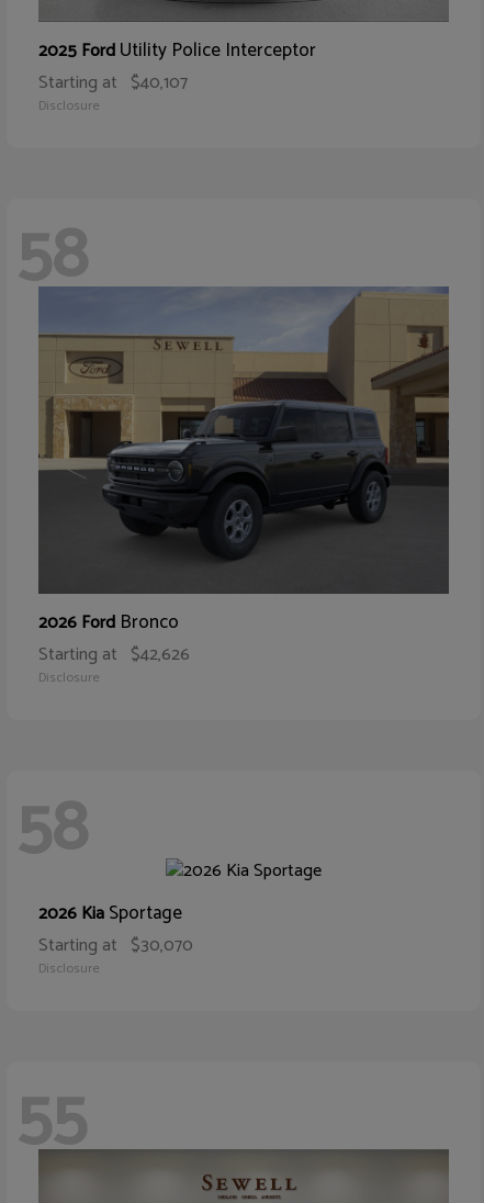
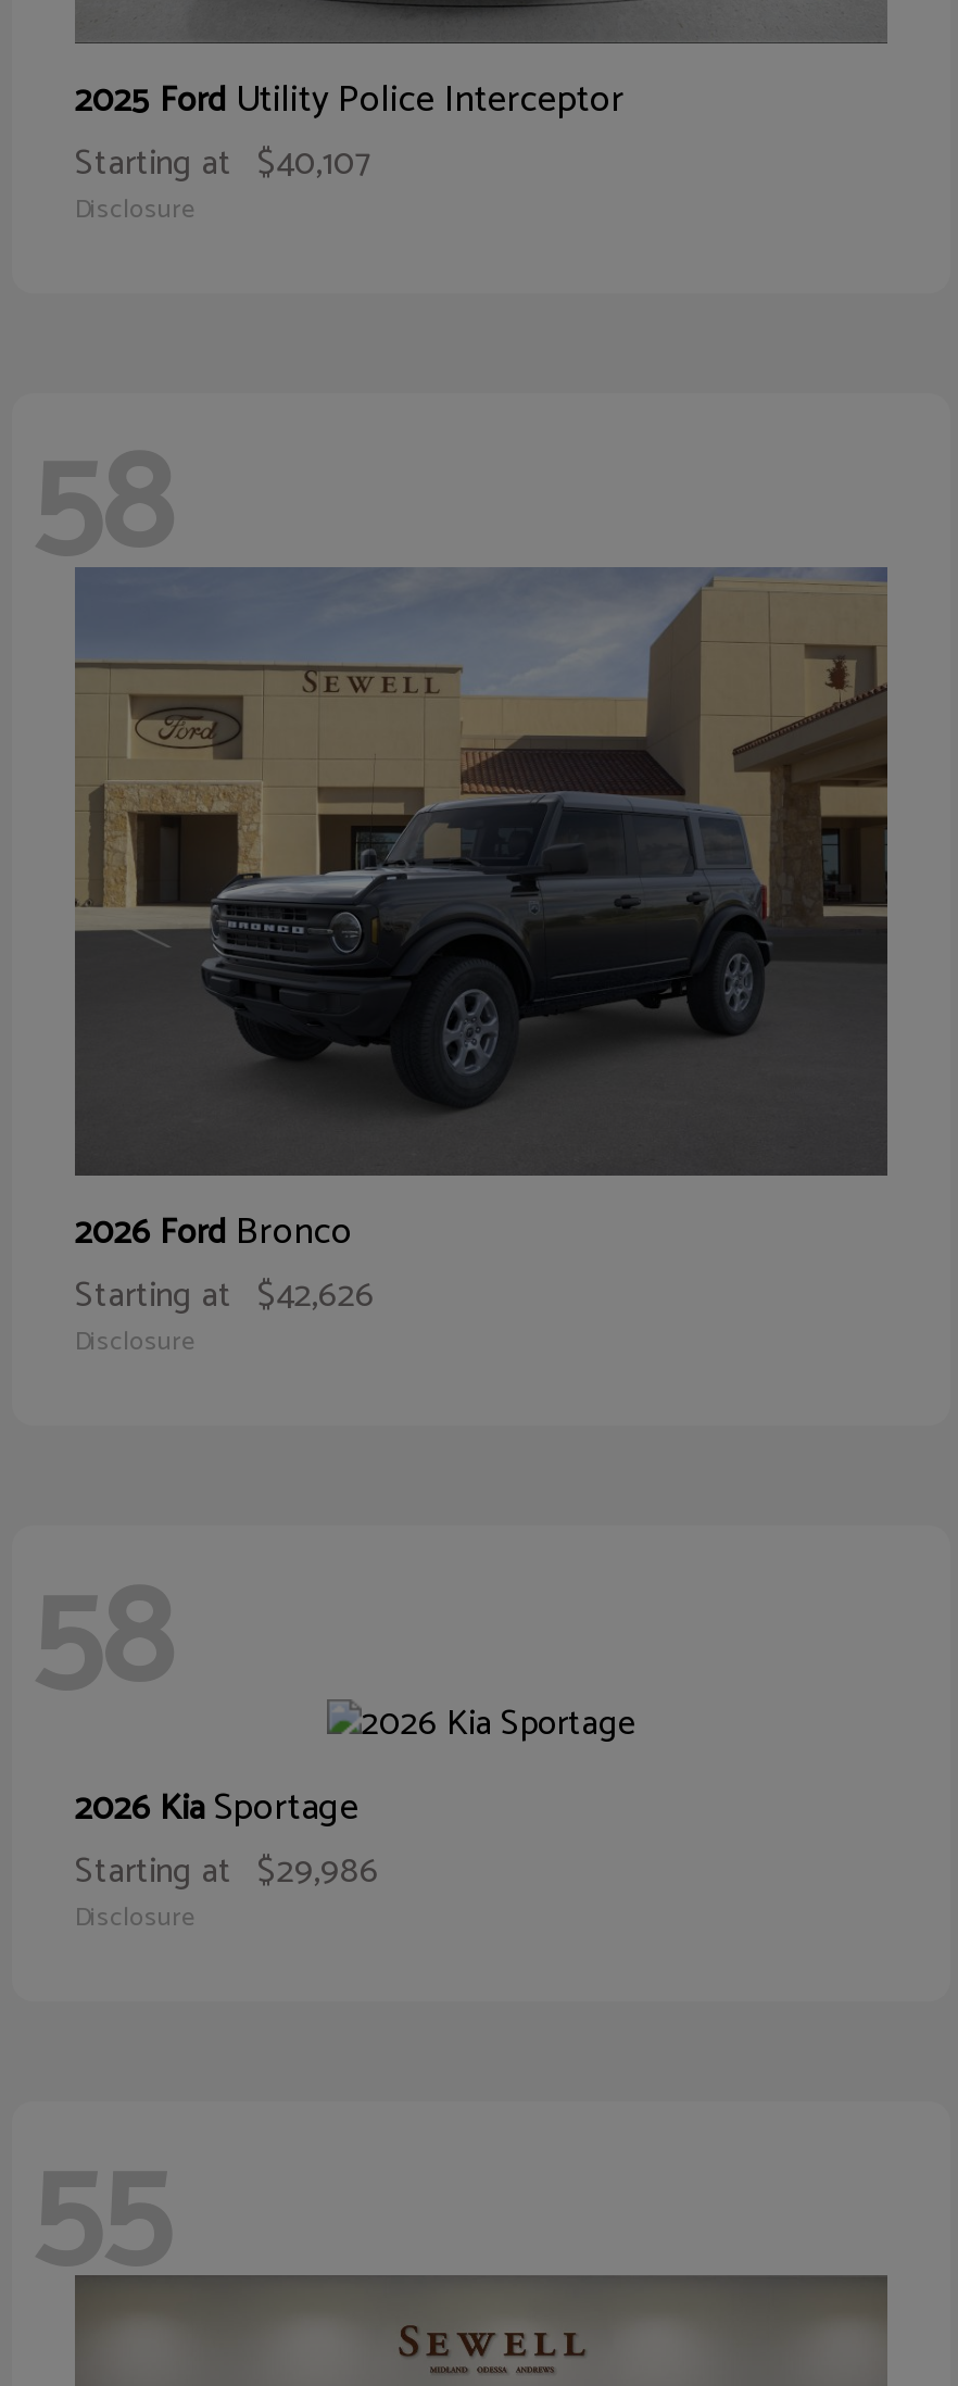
[38,931,193,961] Starting at $30,070 -> [75,1843,379,1902] Starting at $29,986

